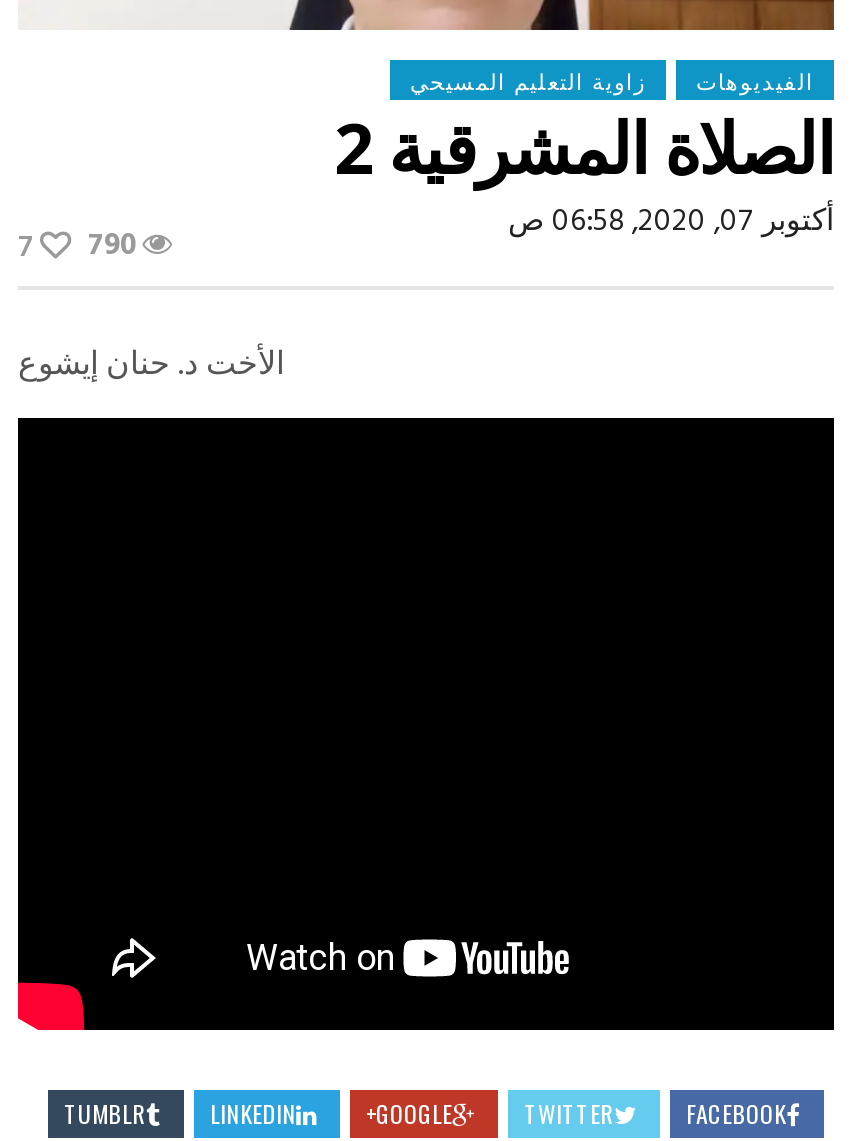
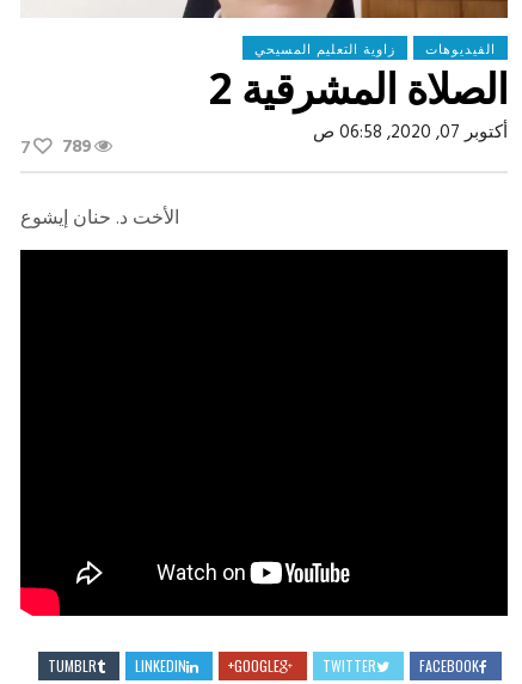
[18,222,136,272] 7 790 -> [20,133,91,163] 7 789

